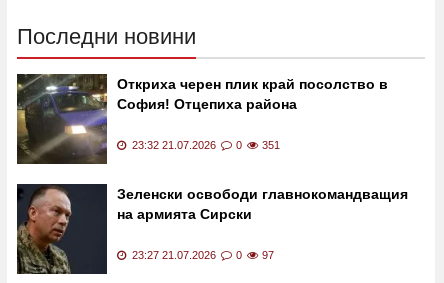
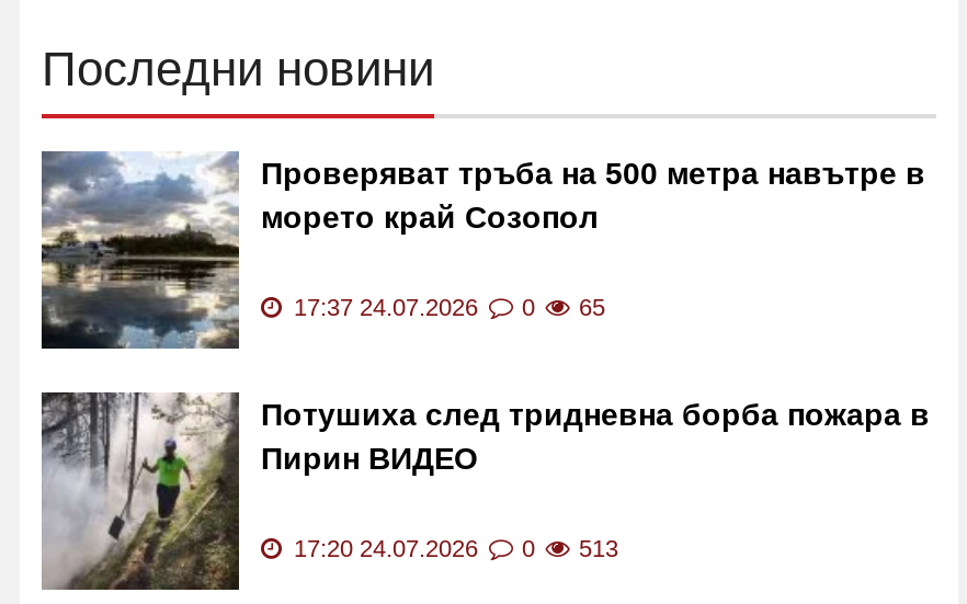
[16,73,388,165] [image] | Откриха черен плик край посолство в | София! Отцепиха района -> [39,149,925,351] [image] | Проверяват тръба на 500 метра навътре в | морето край Созопол
[129,139,216,151] 23:32 21.07.2026 -> [287,294,478,320] 17:37 24.07.2026
[259,139,280,151] 351 -> [572,294,605,320] 65
[17,183,408,274] [image] | Зеленски освободи главнокомандващия | на армията Сирски -> [39,390,930,590] [image] | Потушиха след тридневна борба пожара в | Пирин ВИДЕО
[129,249,216,261] 23:27 21.07.2026 -> [287,535,478,561] 17:20 24.07.2026
[259,249,274,261] 97 -> [572,535,618,561] 513

